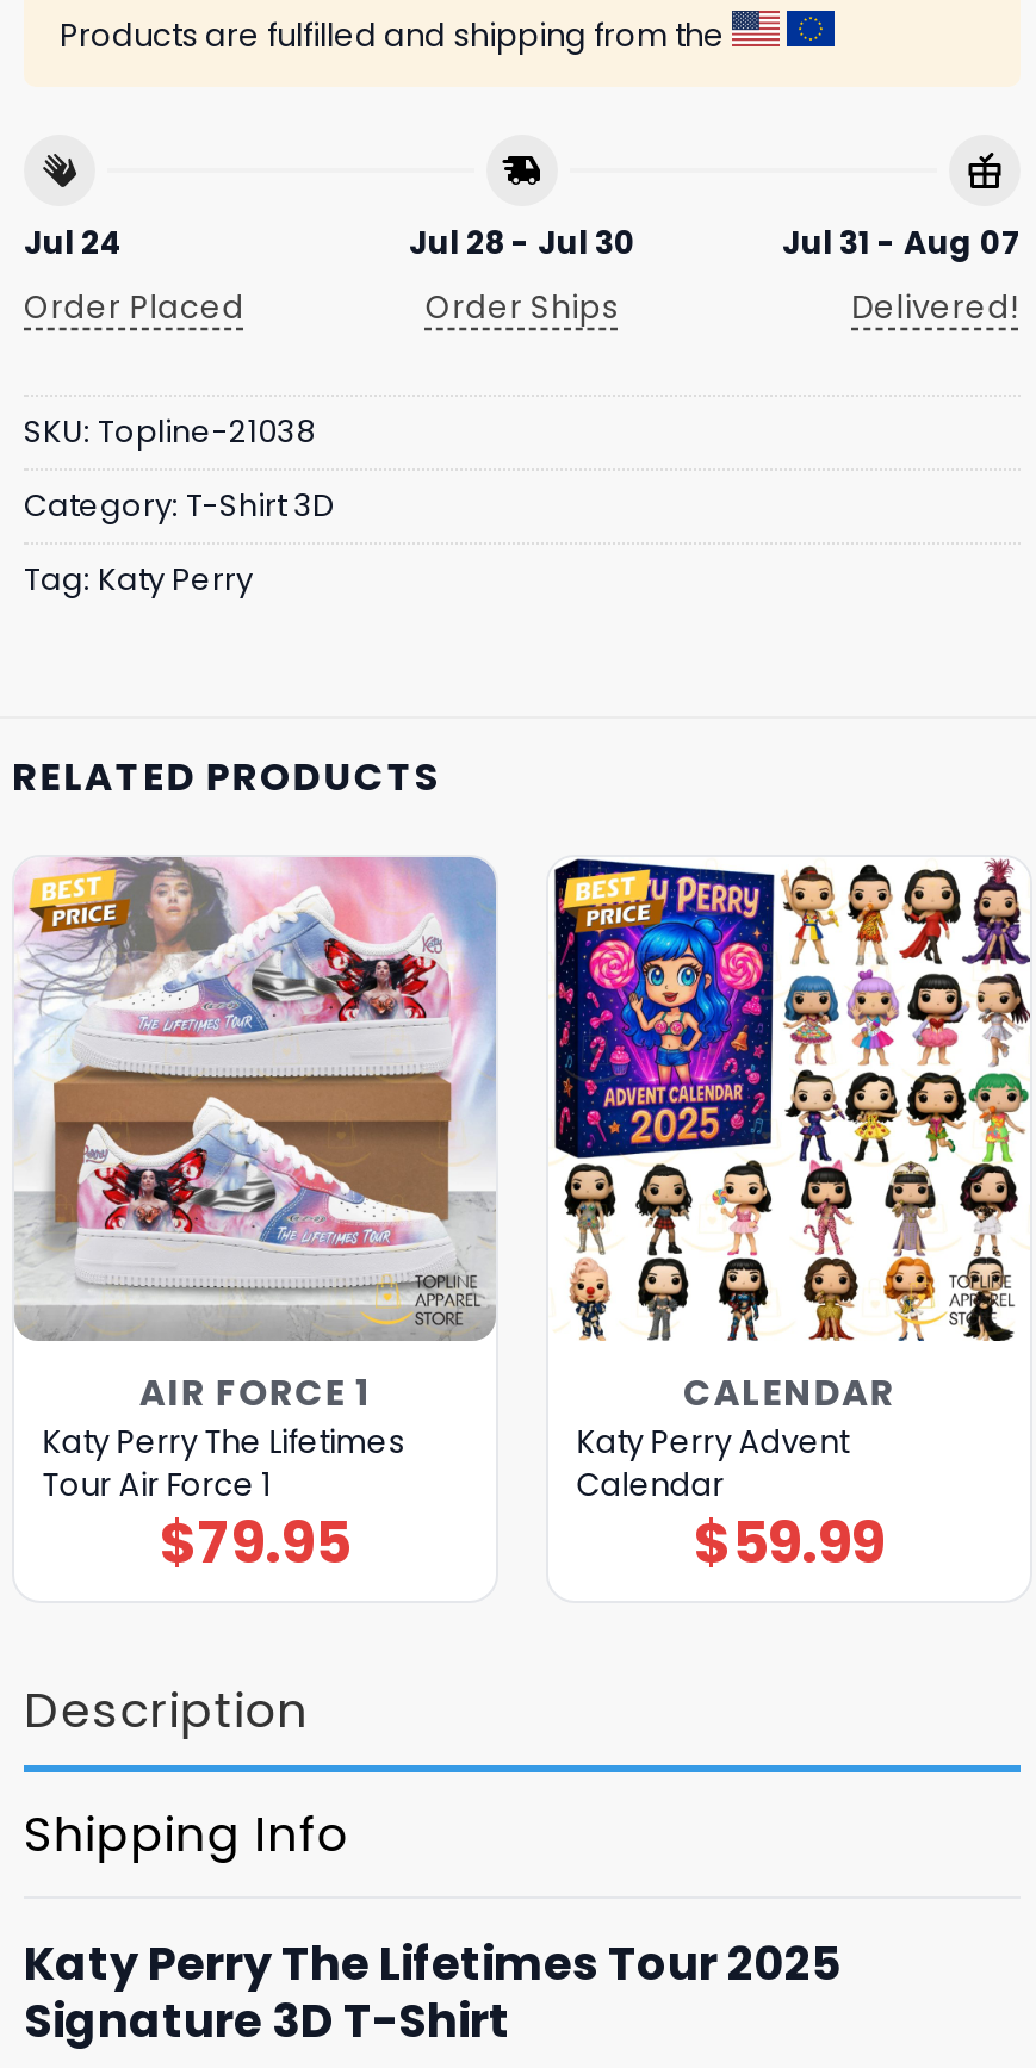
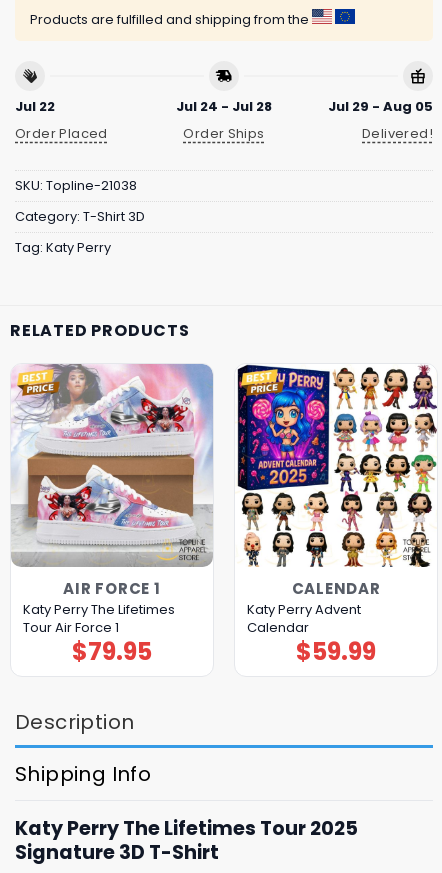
[24,221,124,266] Jul 24 -> [15,97,55,116] Jul 22
[409,221,635,266] Jul 28 - Jul 30 -> [176,97,272,116] Jul 24 - Jul 28
[782,221,1021,266] Jul 31 - Aug 07 -> [328,97,433,116] Jul 29 - Aug 05

